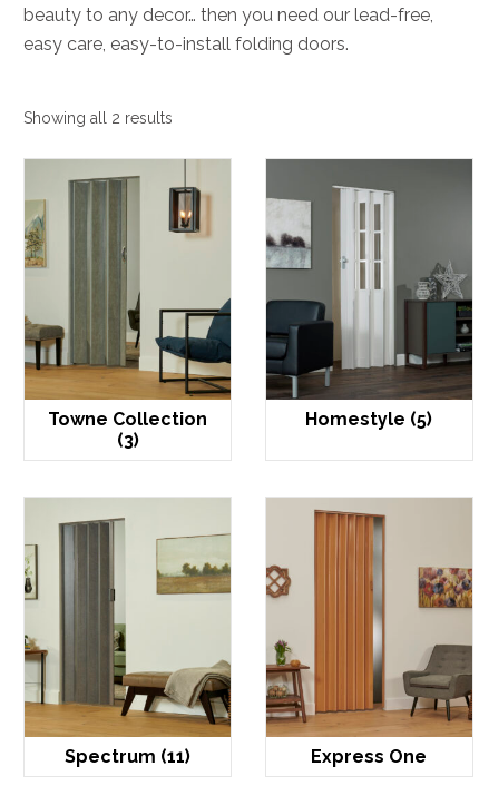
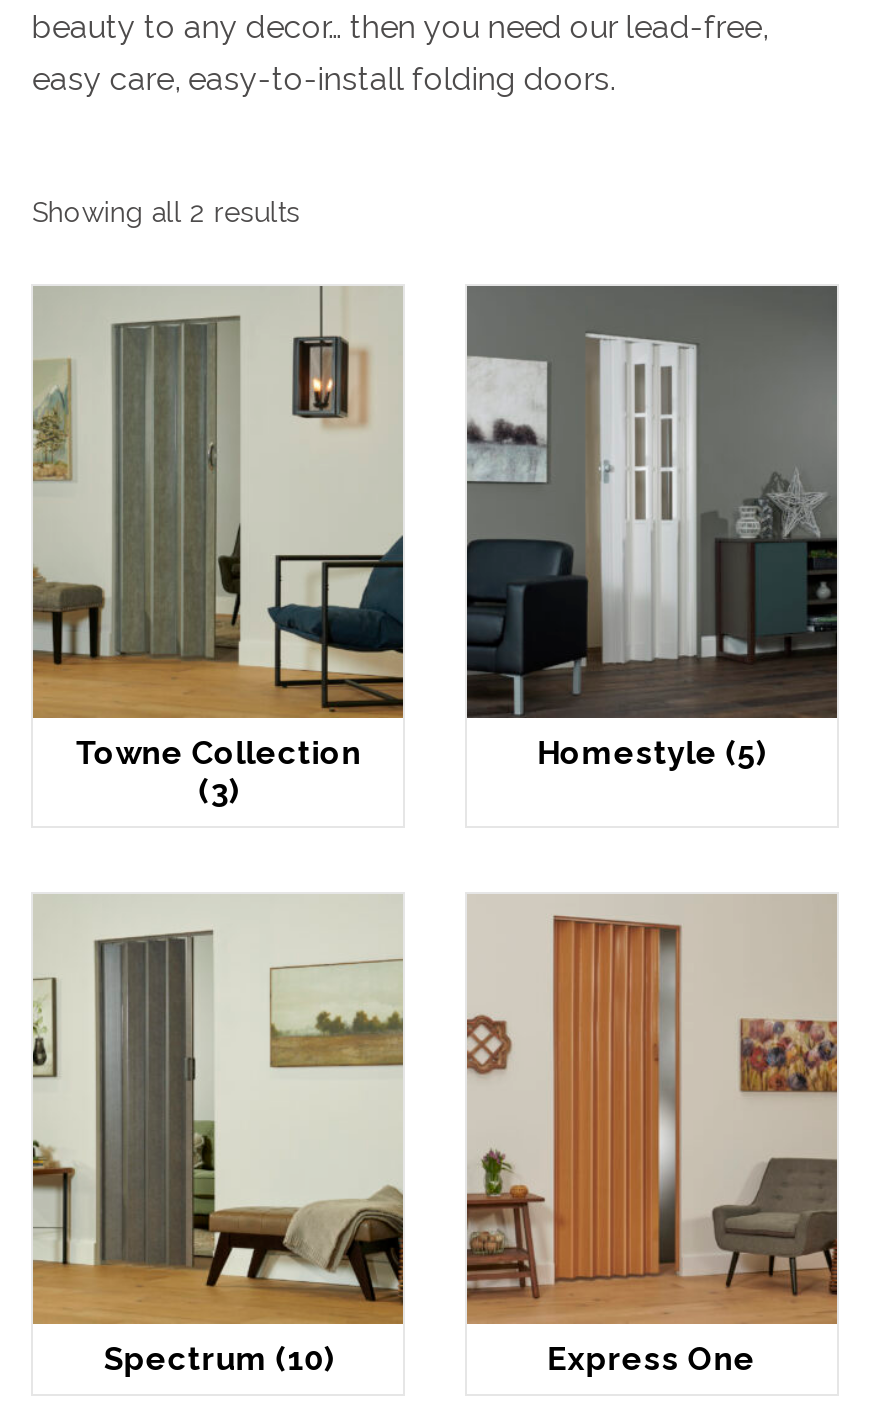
[65,746,191,767] Spectrum (11) -> [103,1340,333,1378] Spectrum (10)

